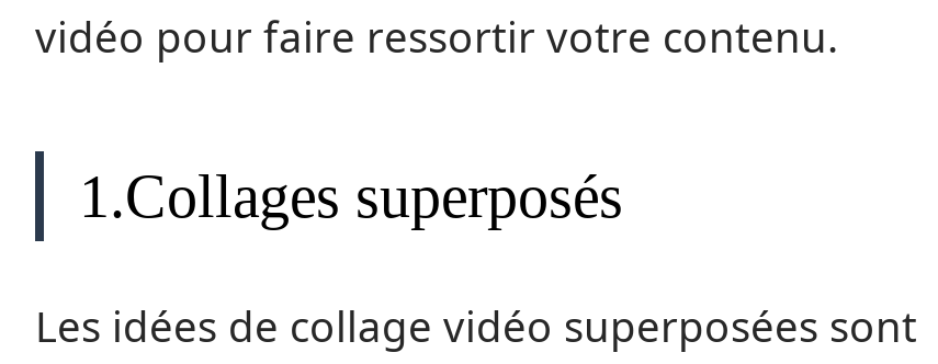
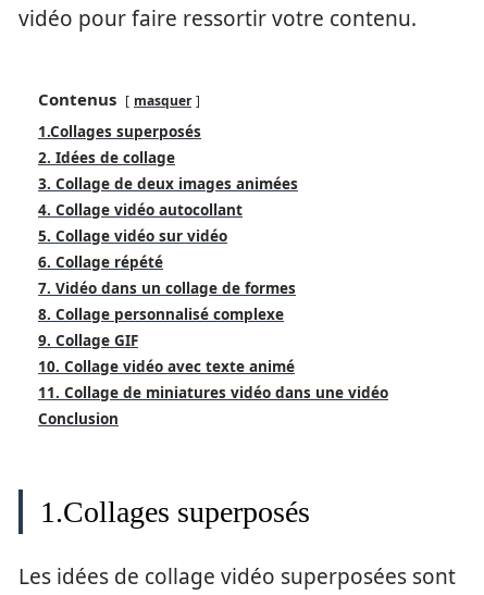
none -> [38,88,388,429] Contenus | masquer | 1.Collages superposés | 2. Idées de collage | 3. Collage de deux images animées | 4. Collage vidéo autocollant | 5. Collage vidéo sur vidéo | 6. Collage répété | 7. Vidéo dans un collage de formes | 8. Collage personnalisé complexe | 9. Collage GIF | 10. Collage vidéo avec texte animé | 11. Collage de miniatures vidéo dans une vidéo | Conclusion

